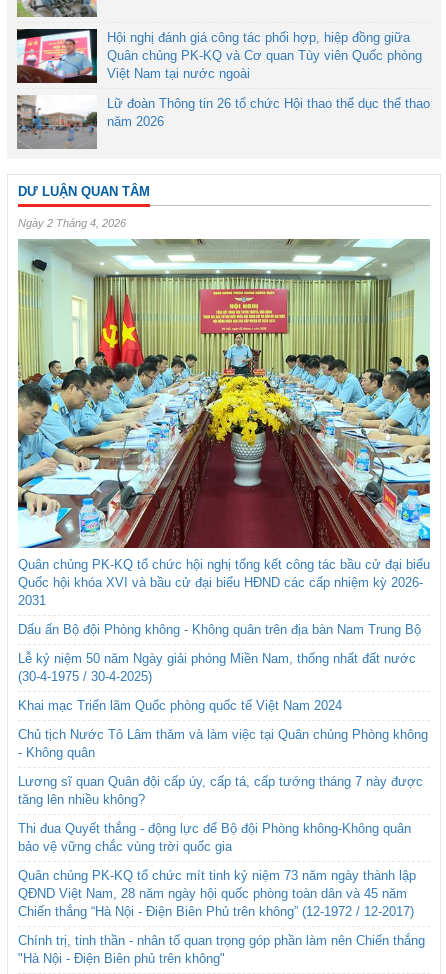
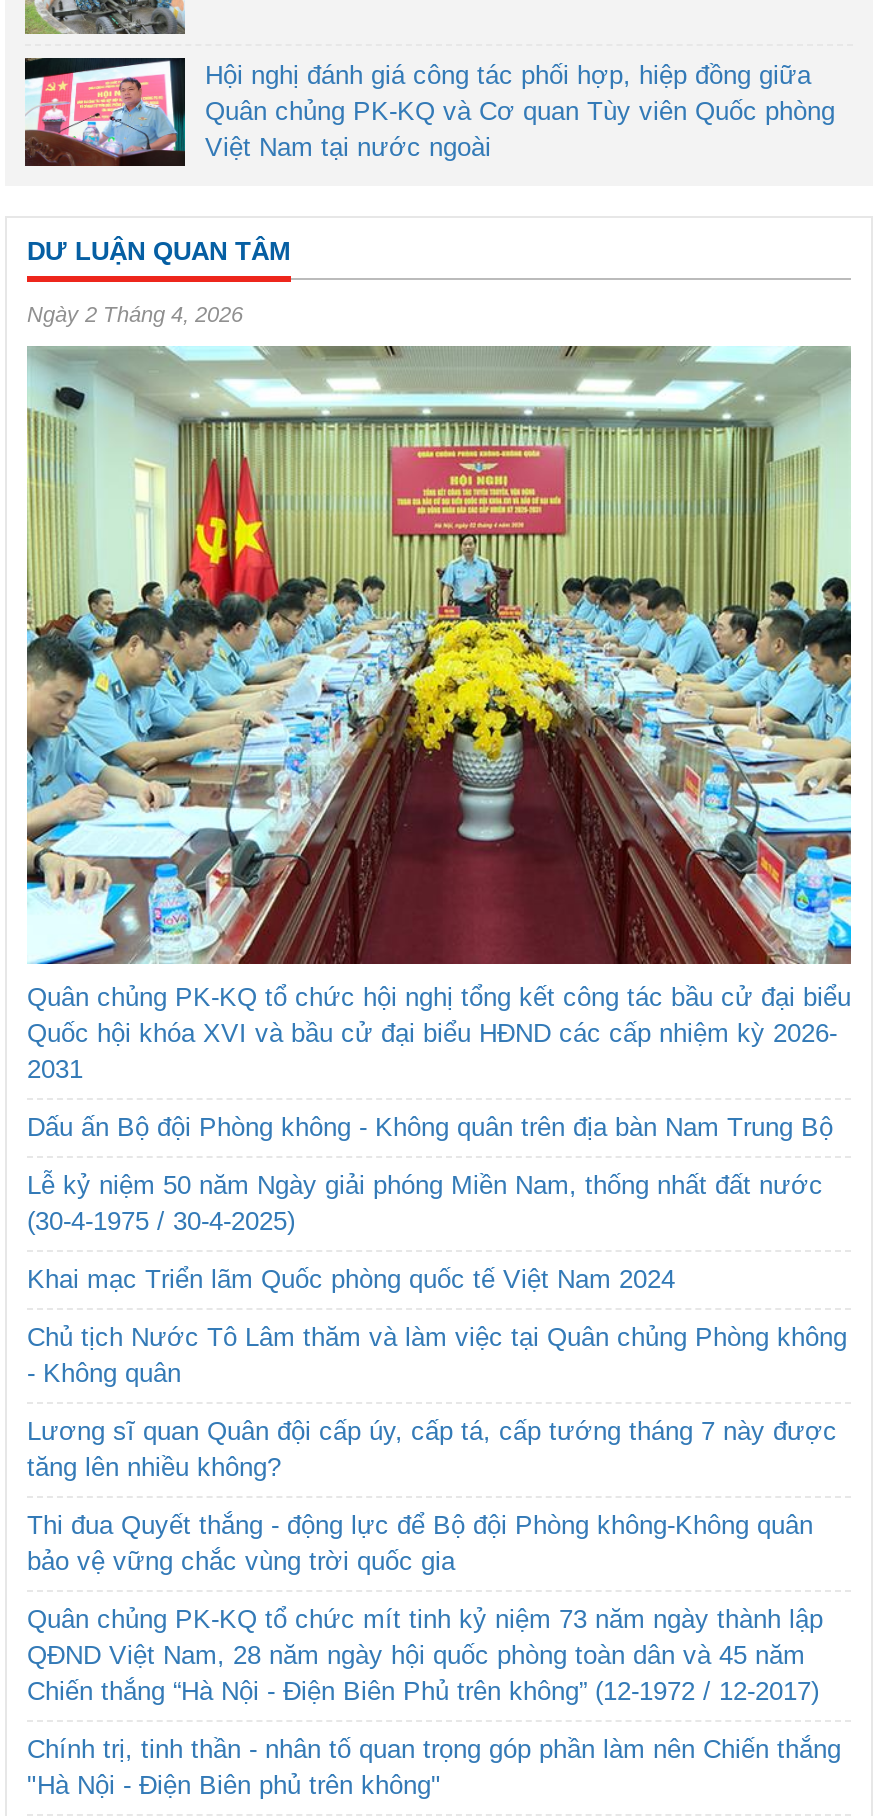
[16,95,430,148] [image] | Lữ đoàn Thông tin 26 tổ chức Hội thao thể dục thể thao | năm 2026 -> none

